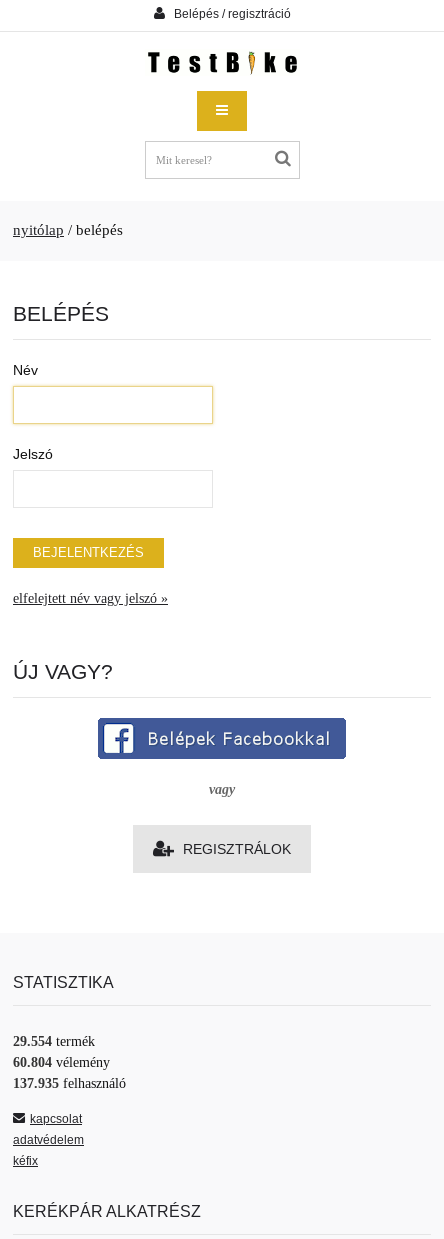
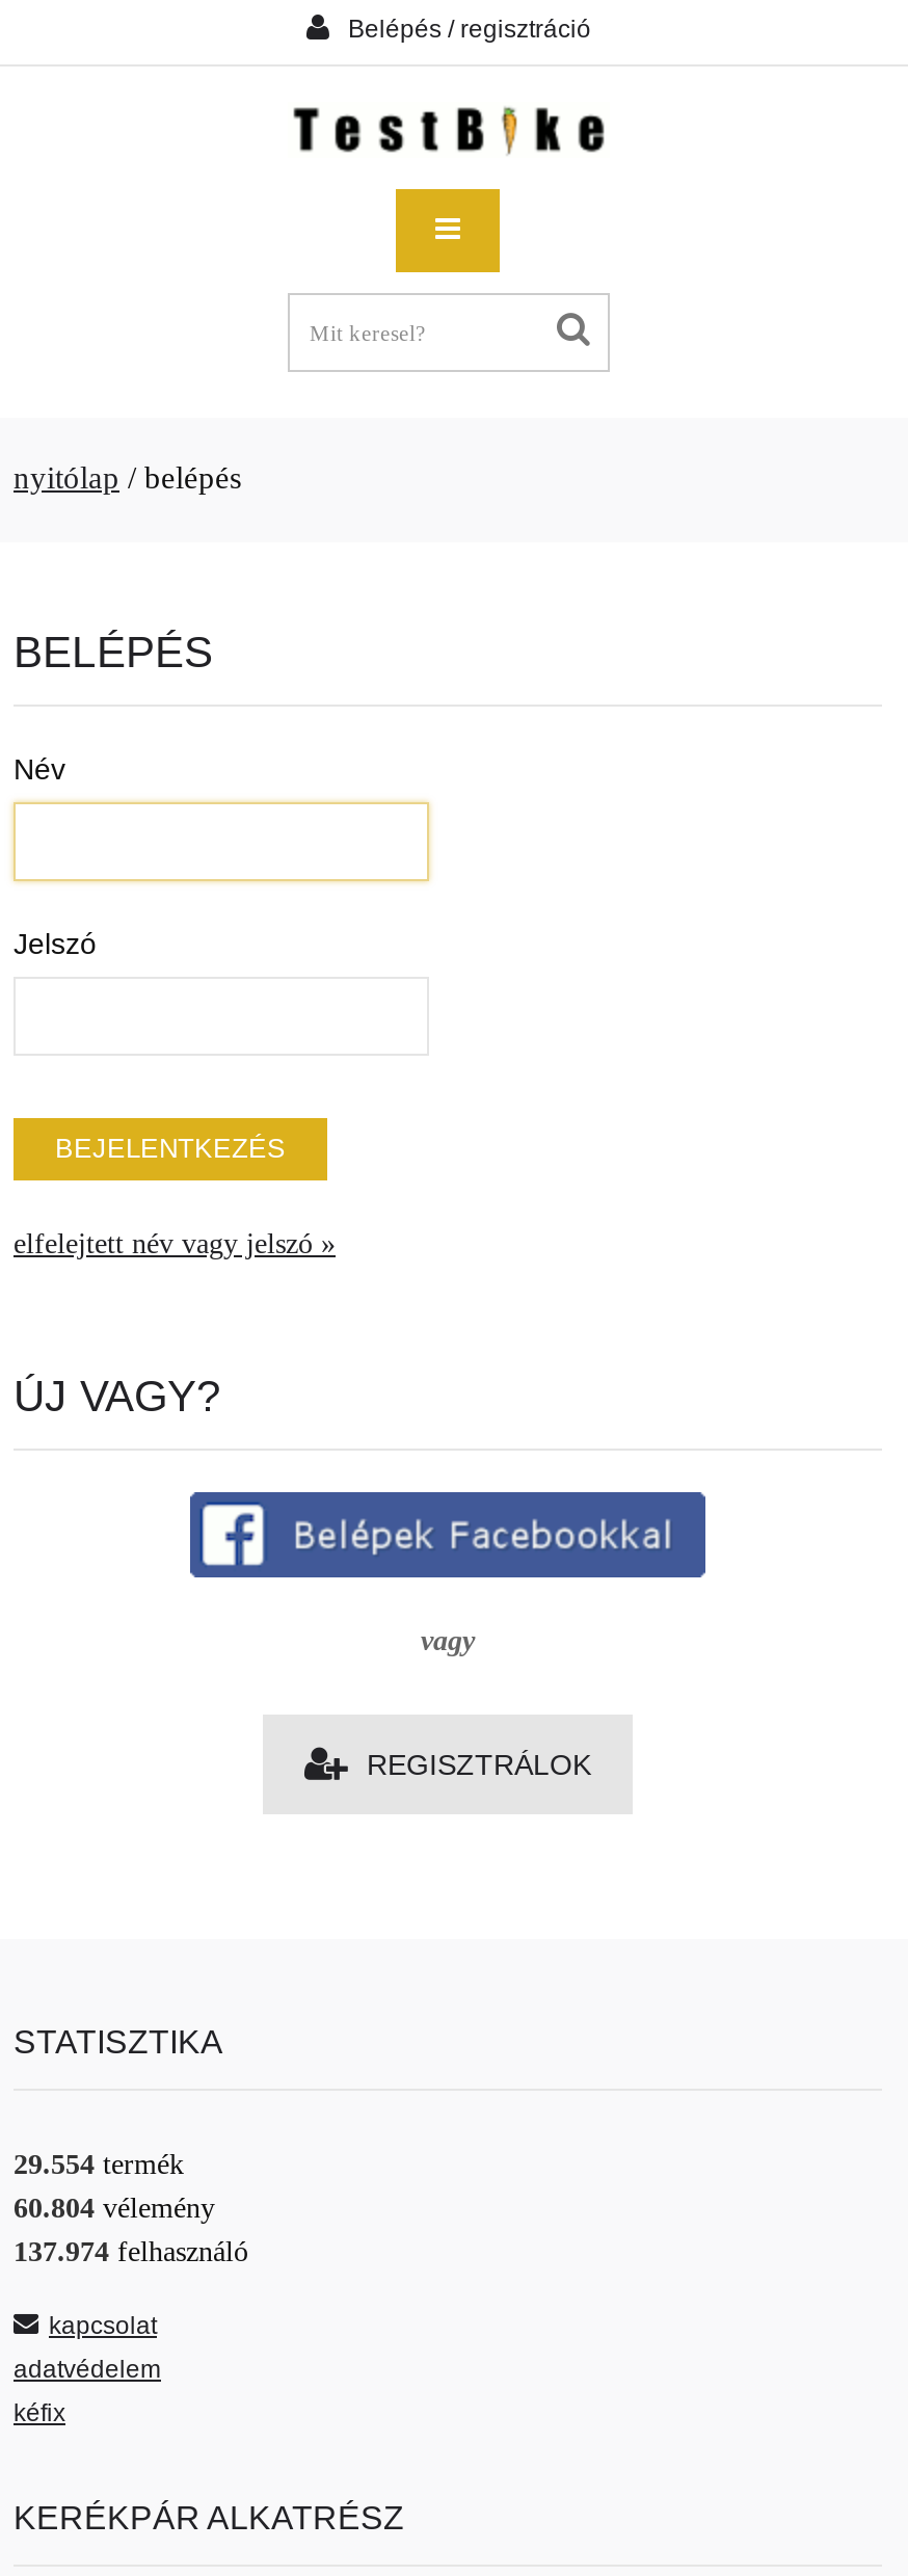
[13,1076,126,1091] 137.935 felhasználó -> [14,2236,248,2267] 137.974 felhasználó

